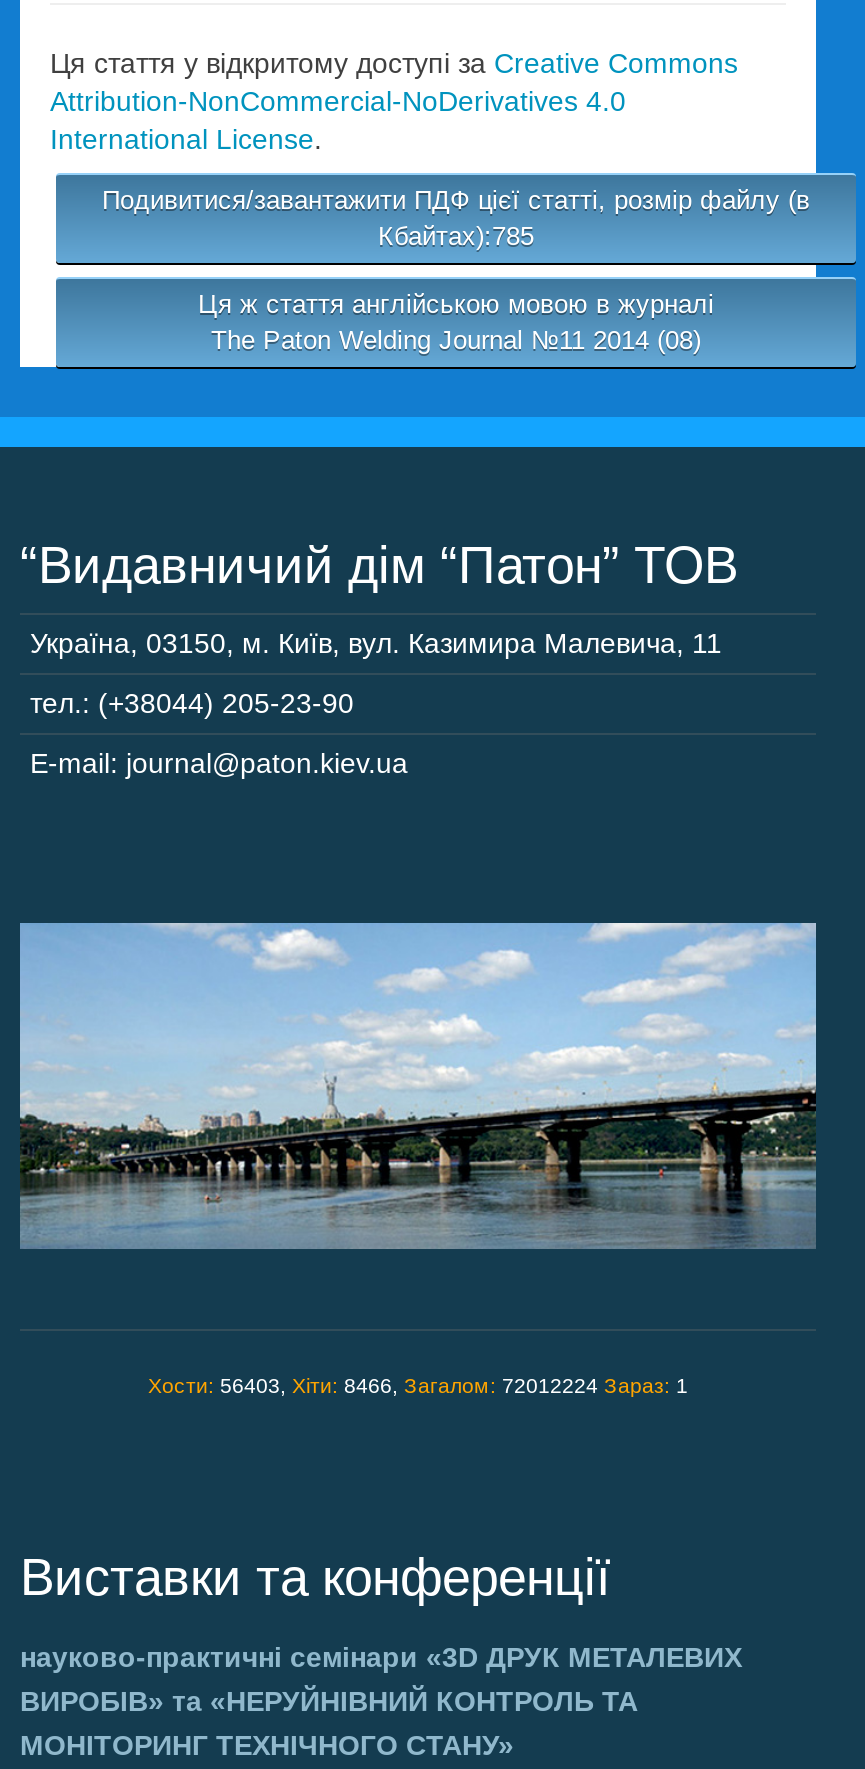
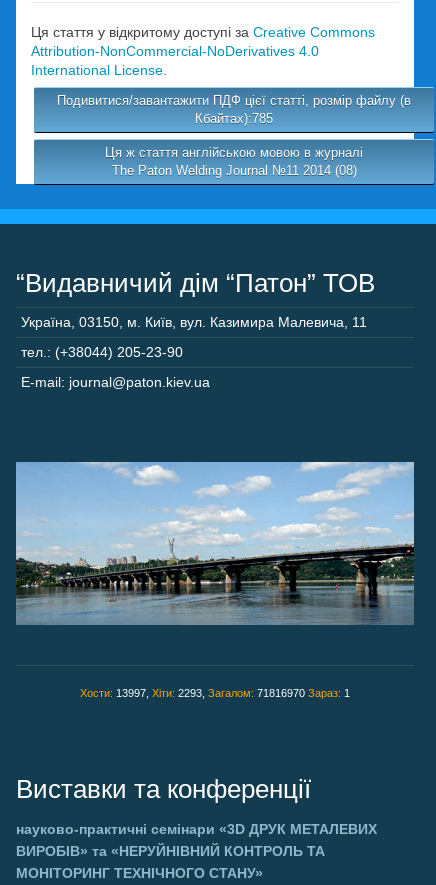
[148,1374,688,1398] Хости: 56403, Хіти: 8466, Загалом: 72012224 Зараз: 1 -> [80,687,350,699] Хости: 13997, Хіти: 2293, Загалом: 71816970 Зараз: 1

